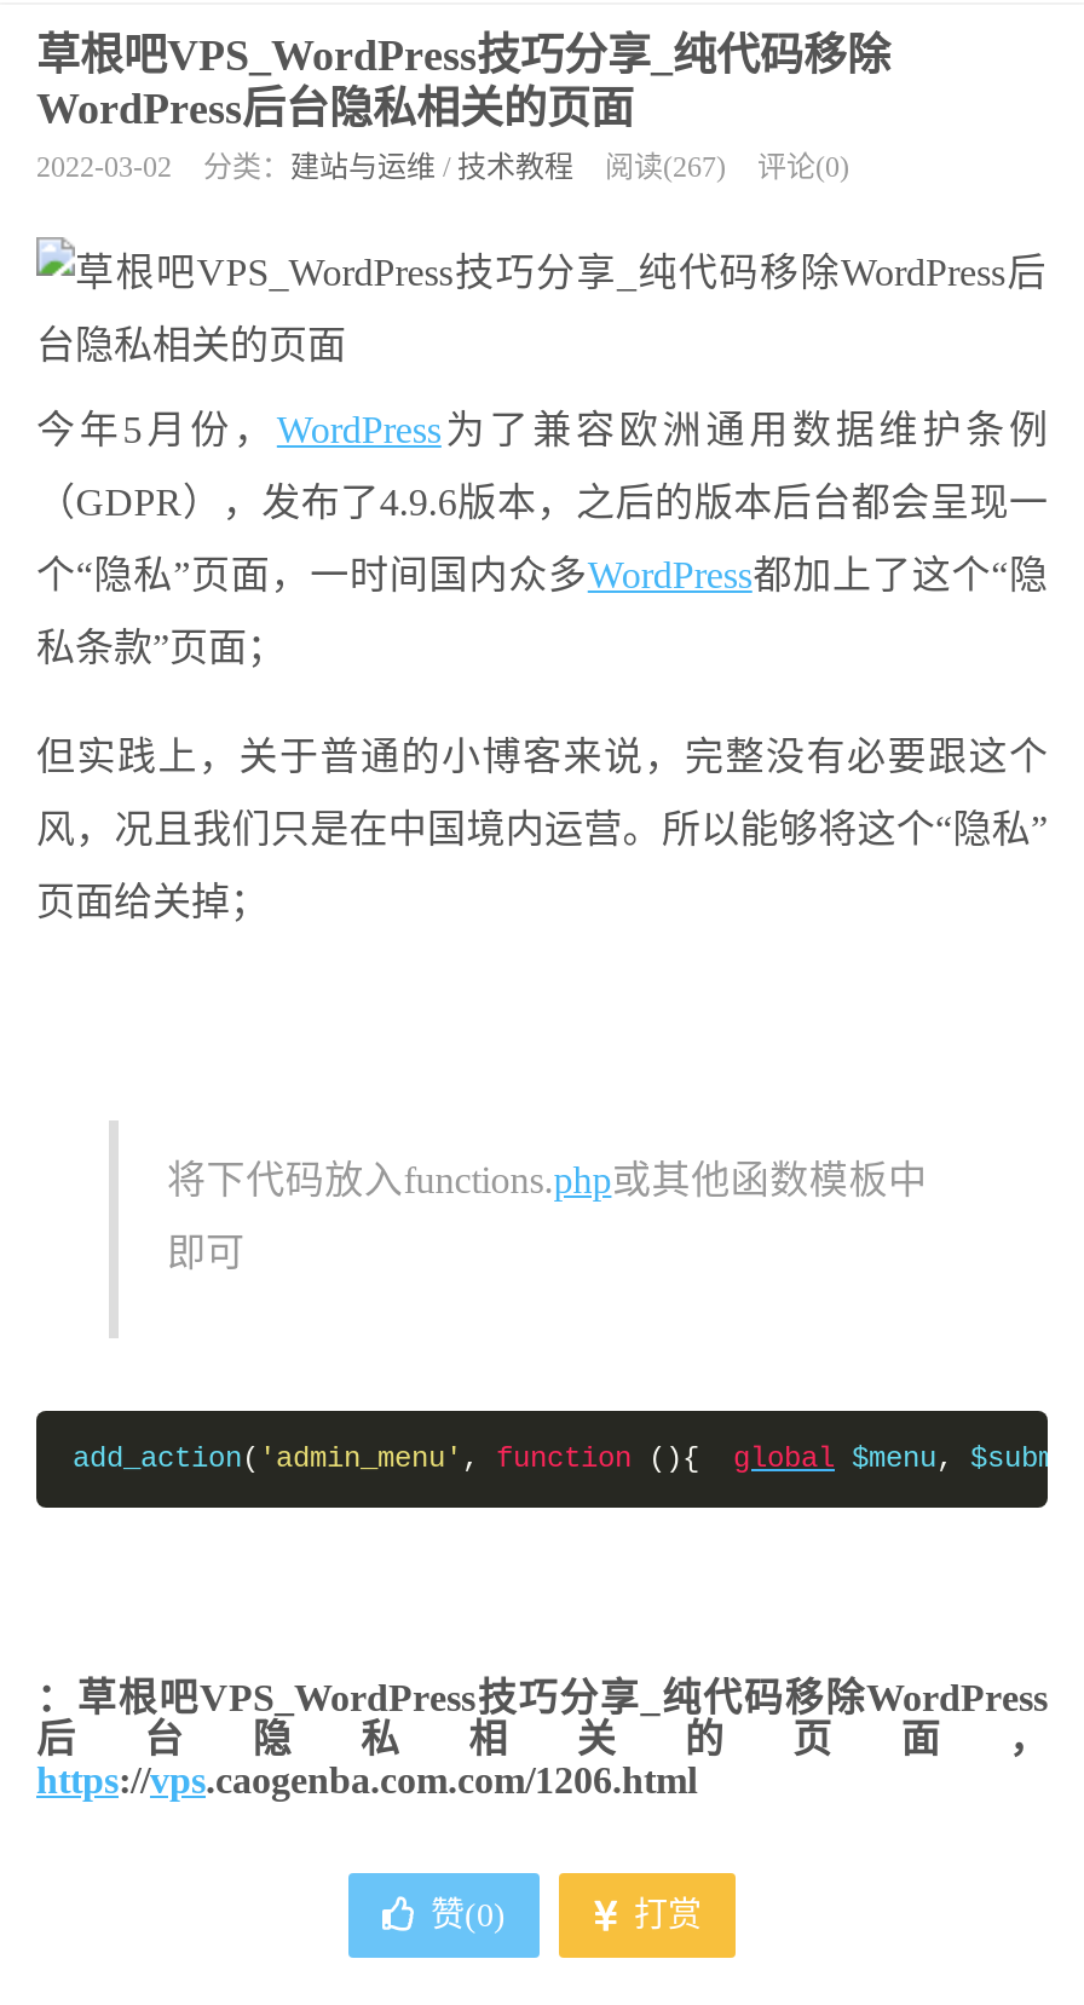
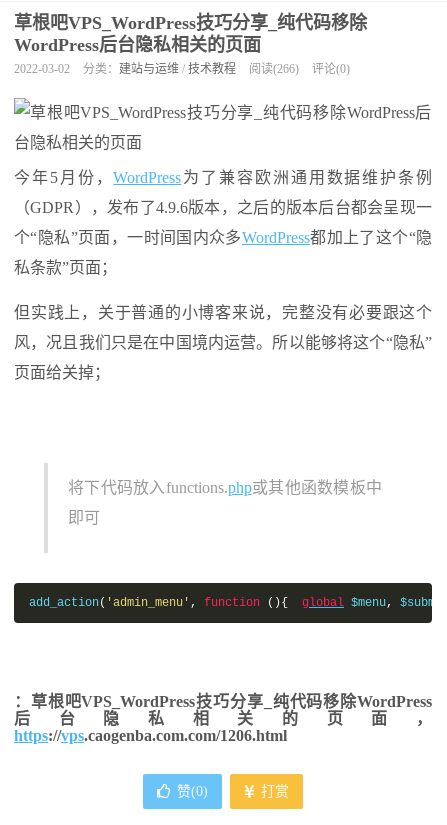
[36,150,849,184] 2022-03-02 分类：建站与运维/技术教程 阅读(267) 评论(0) -> [14,62,350,76] 2022-03-02 分类：建站与运维/技术教程 阅读(266) 评论(0)

